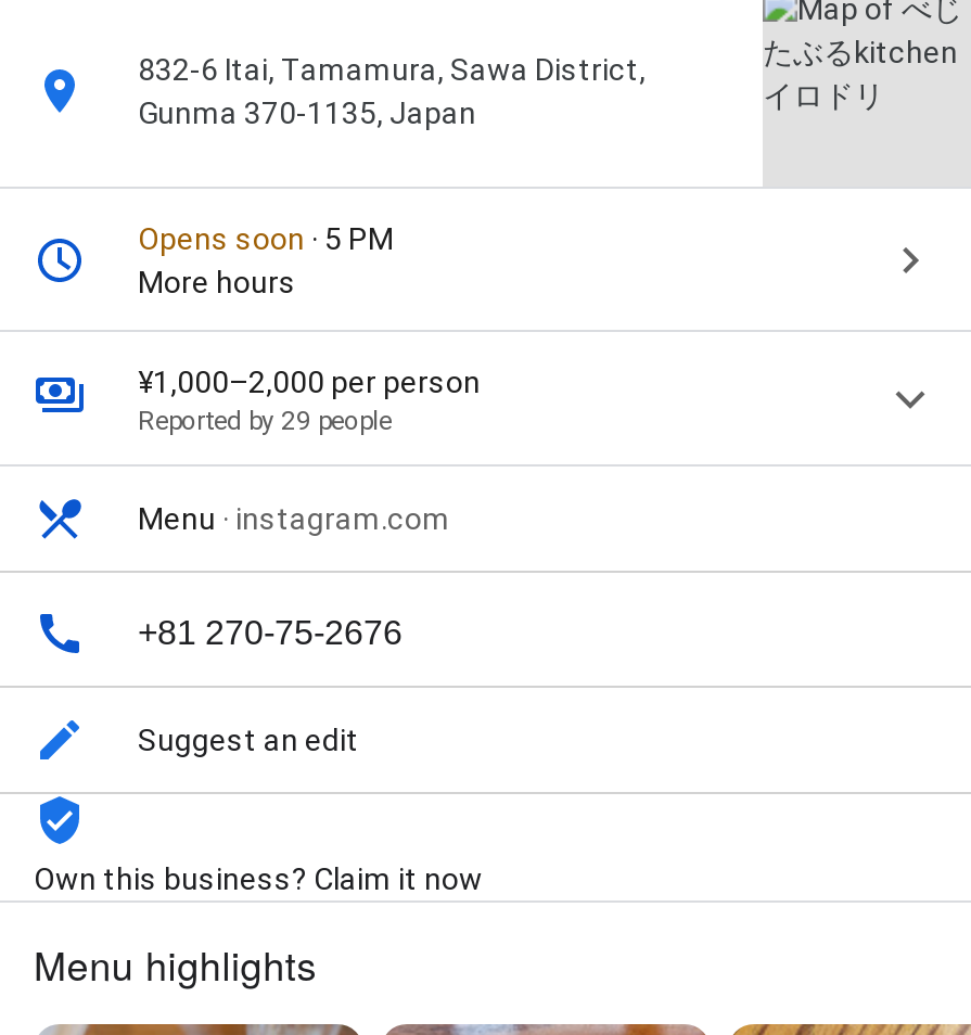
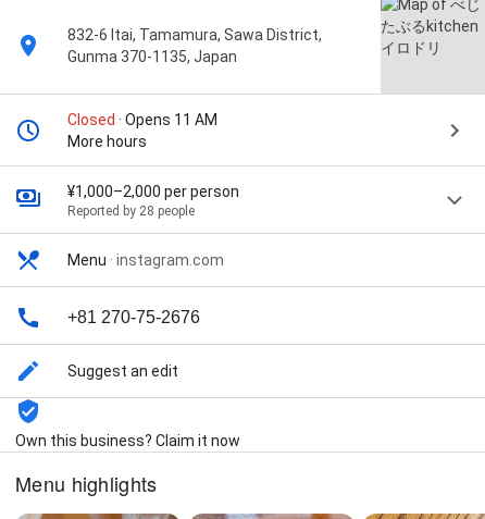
[138,222,394,256] Opens soon · 5 PM -> [67,111,217,129] Closed · Opens 11 AM
[138,406,392,437] Reported by 29 people -> [67,204,195,219] Reported by 28 people

